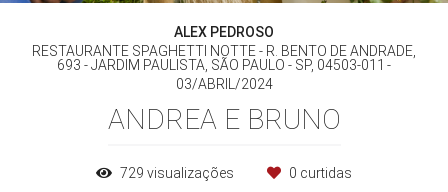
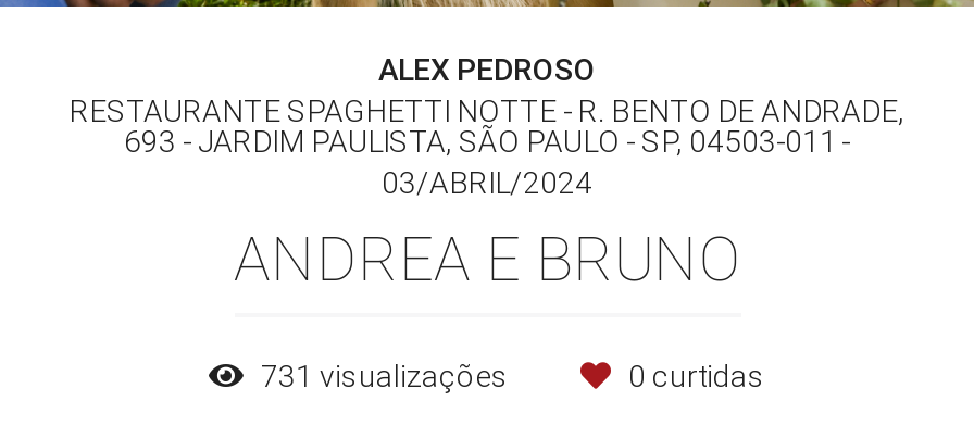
[120,165,237,181] 729 visualizações -> [261,359,515,394] 731 visualizações

